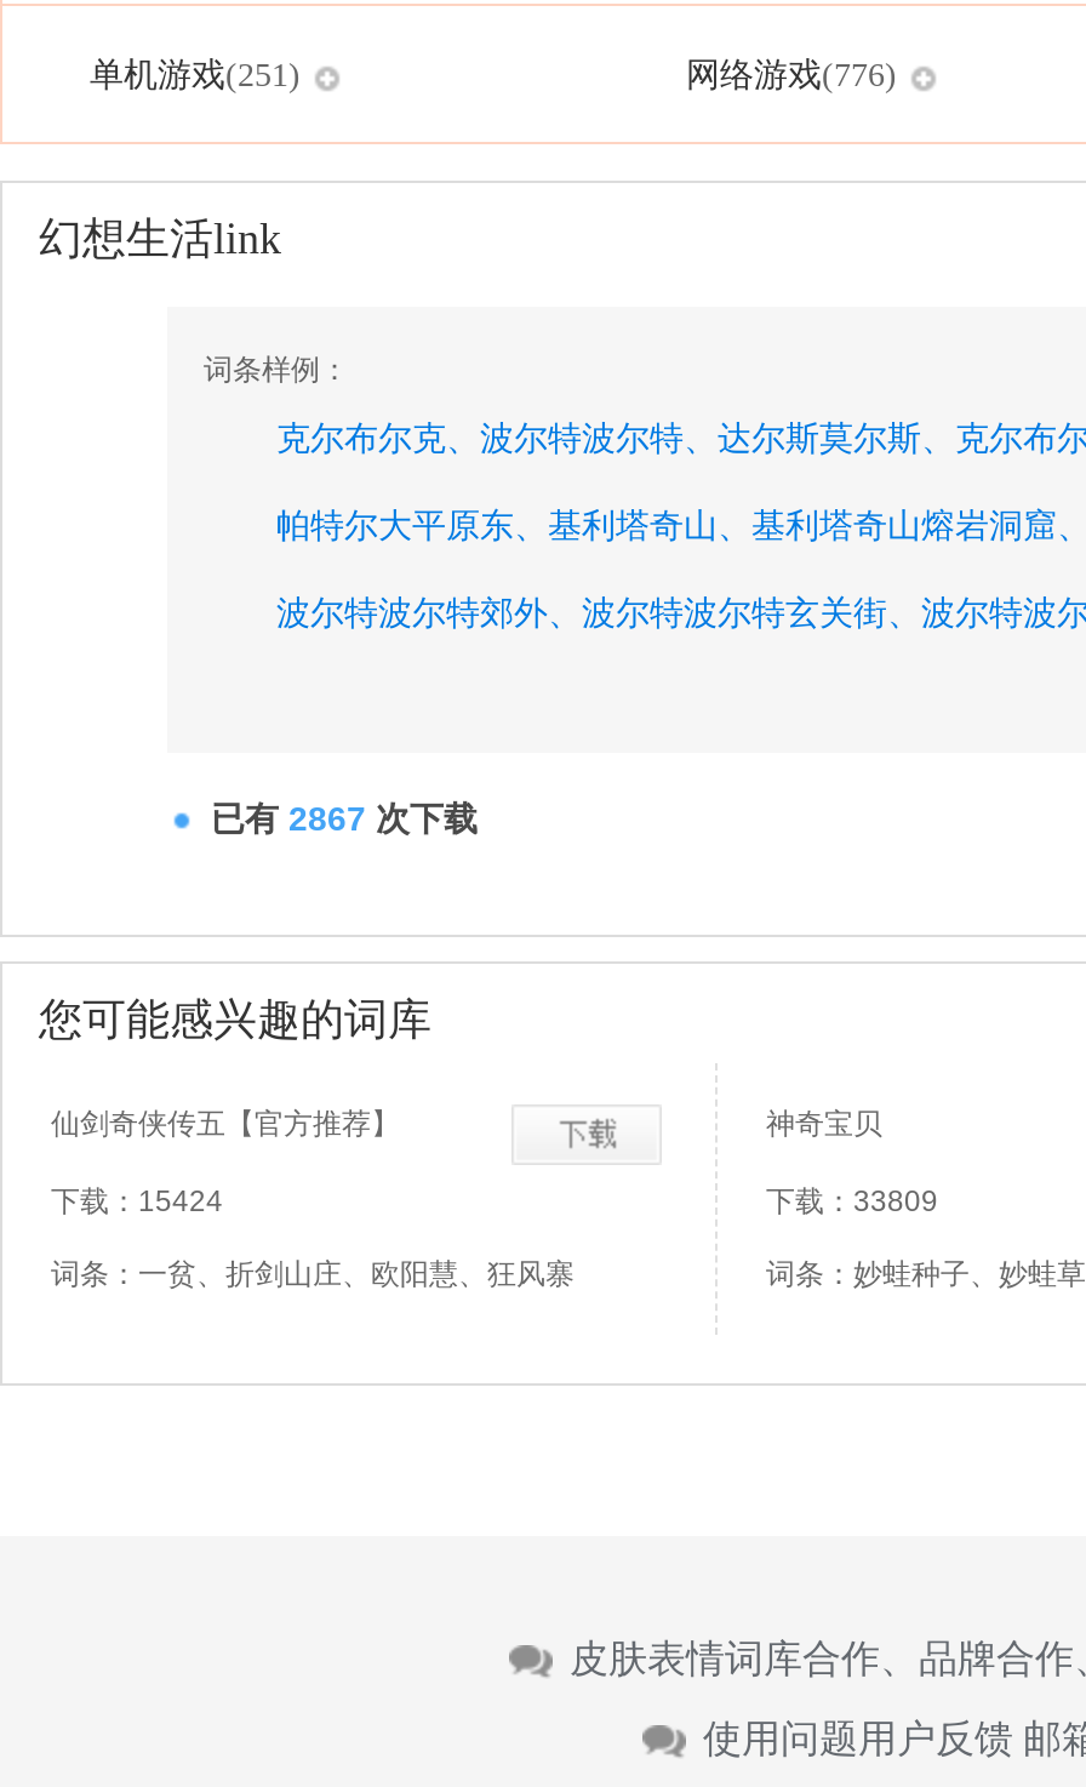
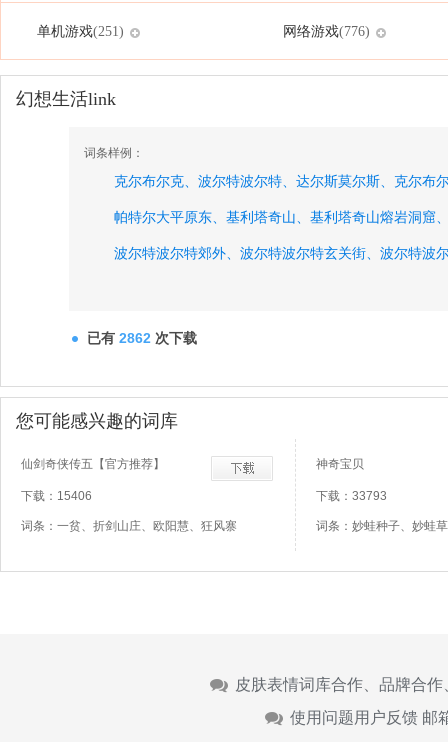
[211,799,478,838] 已有2867次下载 -> [87,330,197,346] 已有2862次下载
[51,1184,223,1218] 下载：15424 -> [21,489,92,503] 下载：15406
[766,1184,938,1218] 下载：33809 -> [316,489,387,503] 下载：33793

